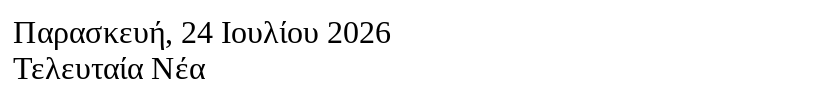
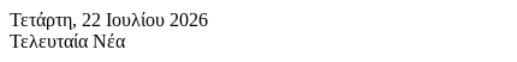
[13,15,391,49] Παρασκευή, 24 Ιουλίου 2026 -> [10,10,208,30] Τετάρτη, 22 Ιουλίου 2026

